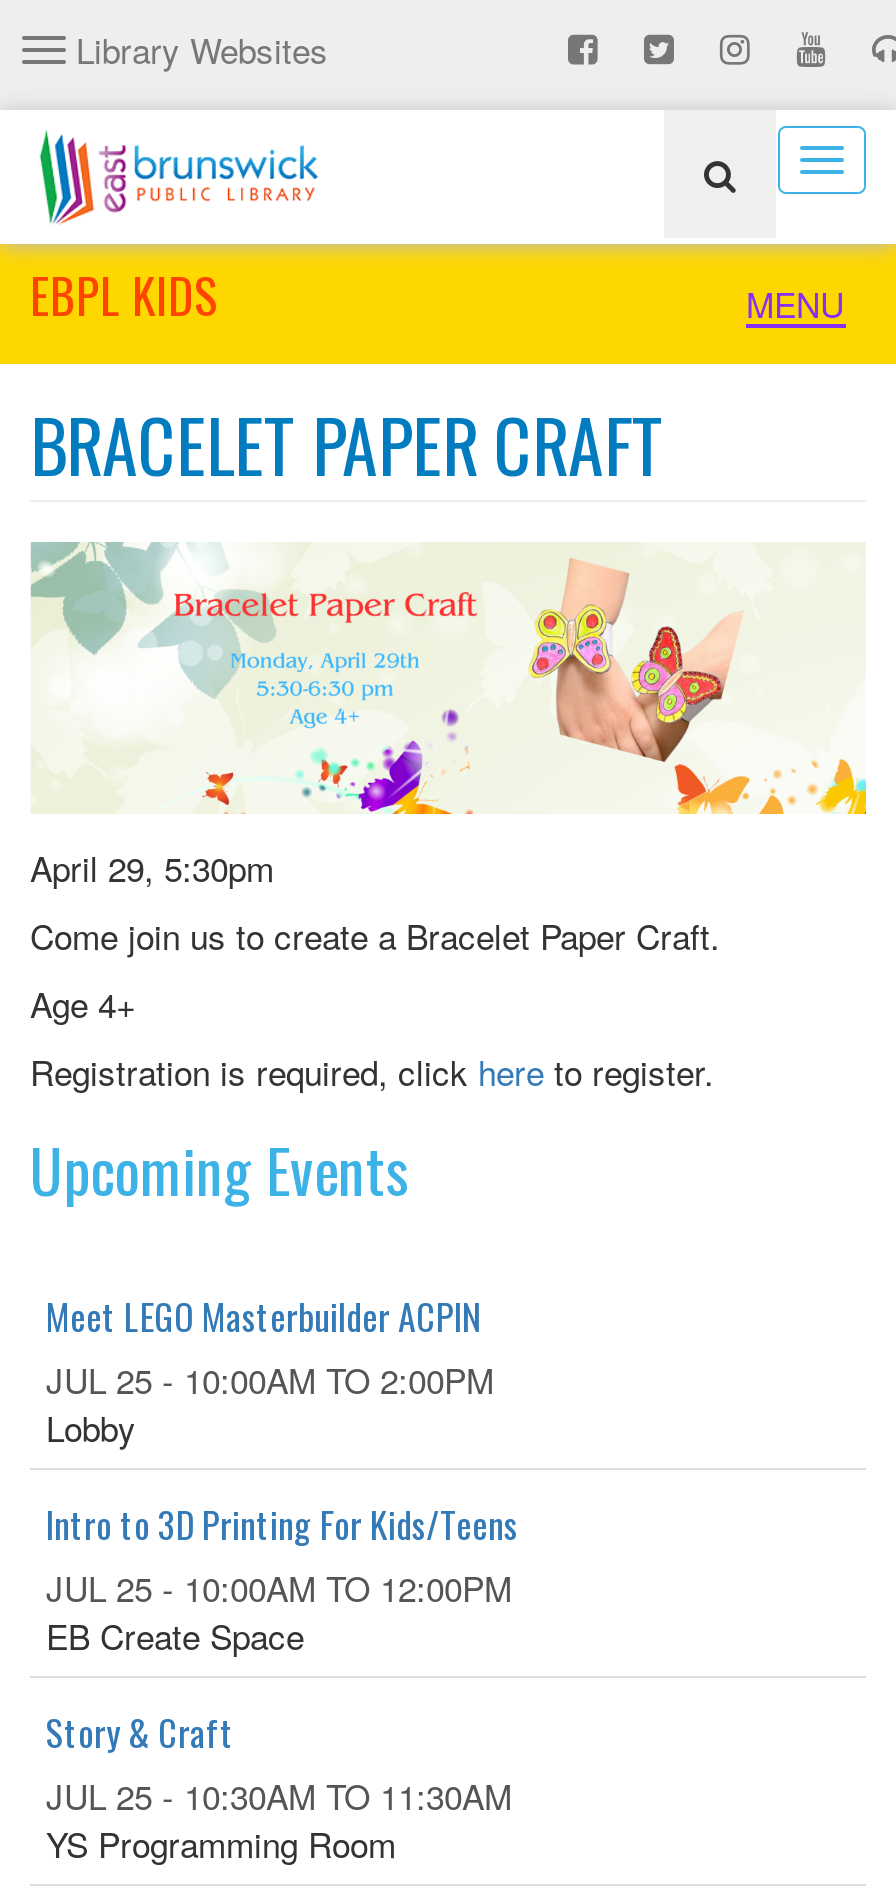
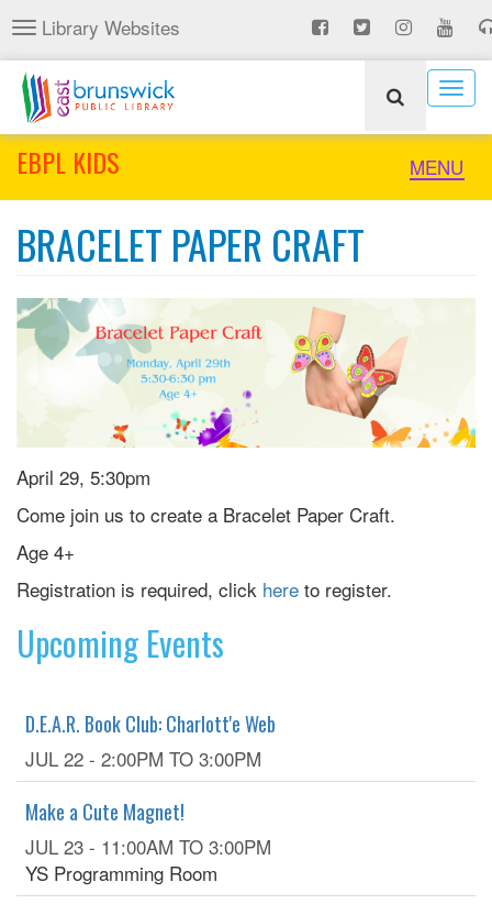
[46,1290,518,1820] Meet LEGO Masterbuilder ACPIN | JUL 25 - 10:00AM TO 2:00PM | Lobby | Intro to 3D Printing For Kids/Teens | JUL 25 - 10:00AM TO 12:00PM | EB Create Space | Story & Craft | JUL 25 - 10:30AM TO 11:30AM -> [25,709,276,860] D.E.A.R. Book Club: Charlott'e Web | JUL 22 - 2:00PM TO 3:00PM | Make a Cute Magnet! | JUL 23 - 11:00AM TO 3:00PM

